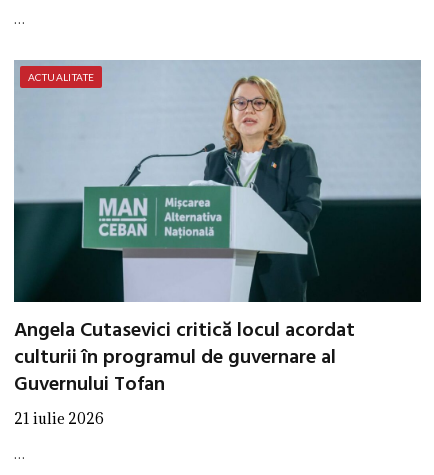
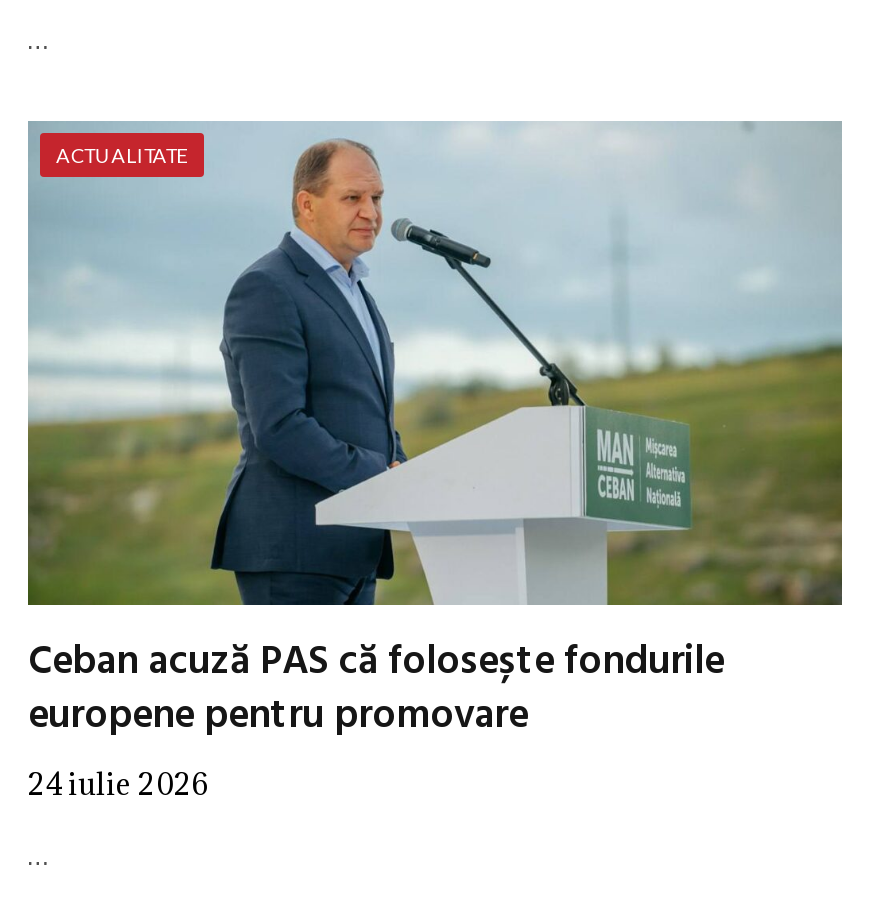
[14,61,422,428] [image] | Angela Cutasevici critică locul acordat | culturii în programul de guvernare al | Guvernului Tofan | 21 iulie 2026 -> [26,125,844,803] [image] | Ceban acuză PAS că folosește fondurile | europene pentru promovare | 24 iulie 2026

